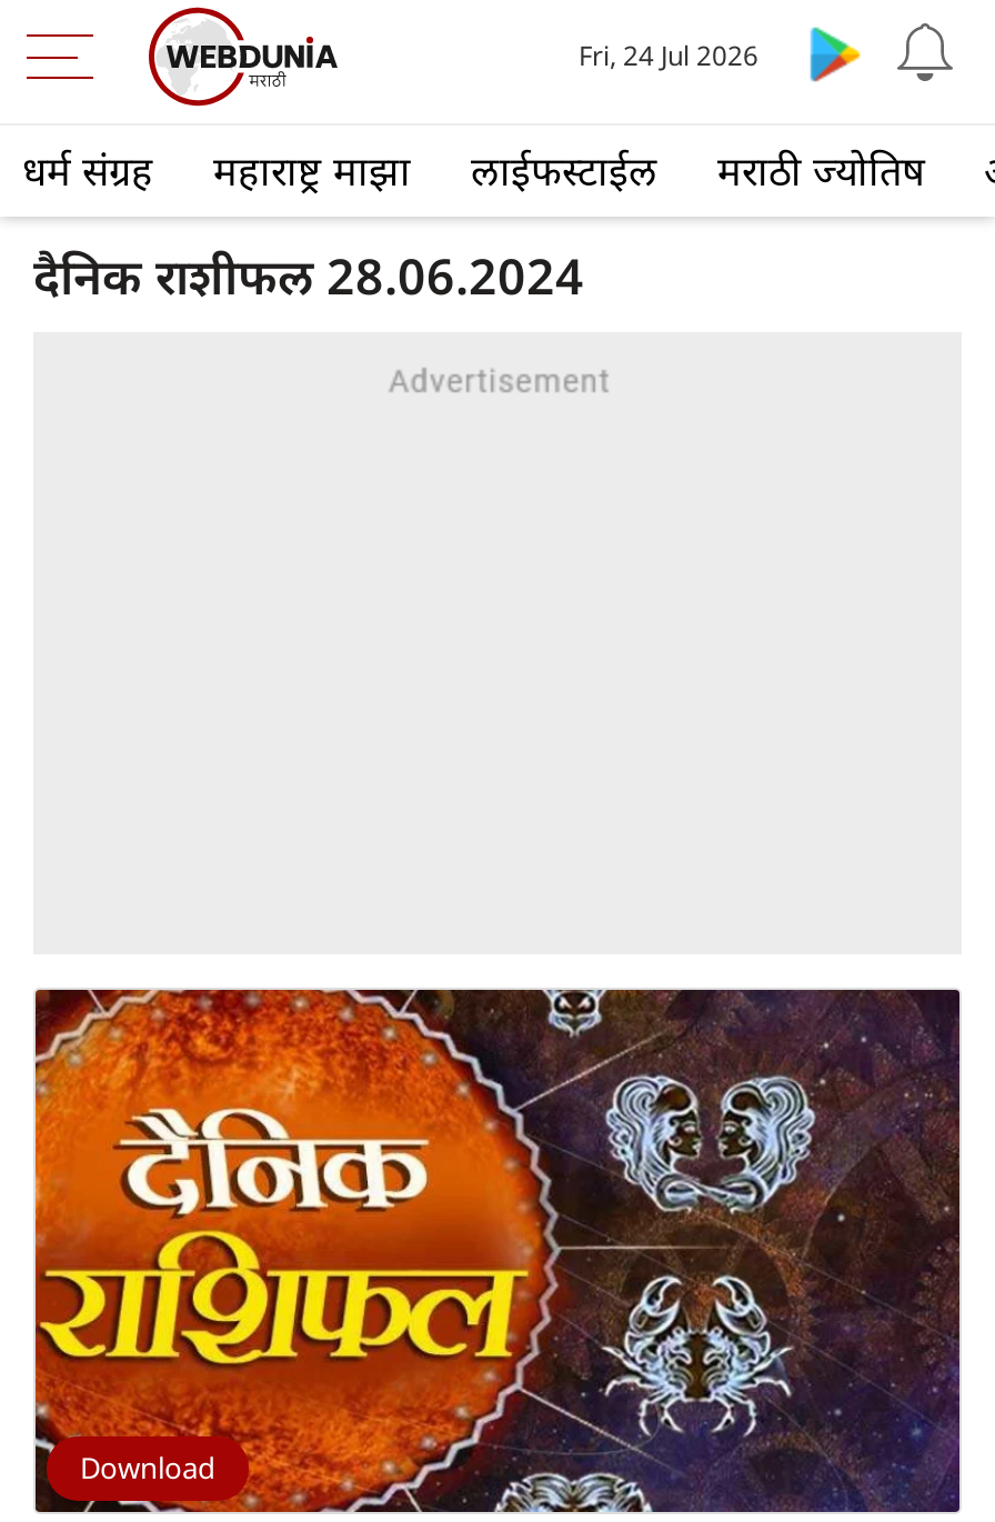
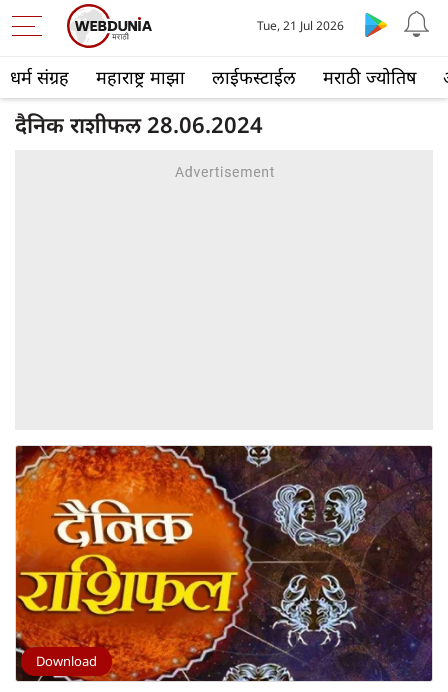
[579,37,758,74] Fri, 24 Jul 2026 -> [257,17,344,34] Tue, 21 Jul 2026

